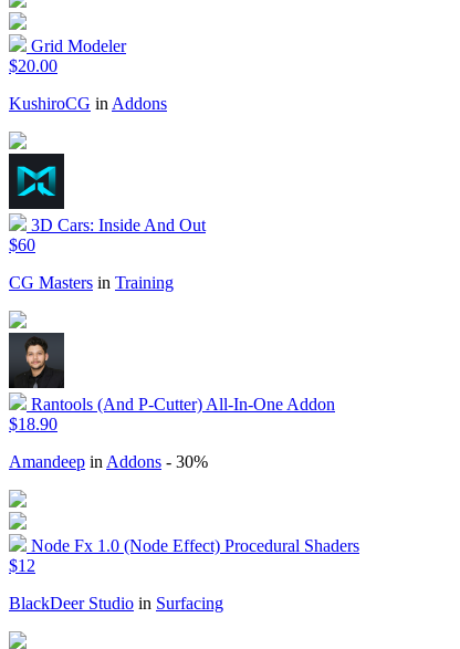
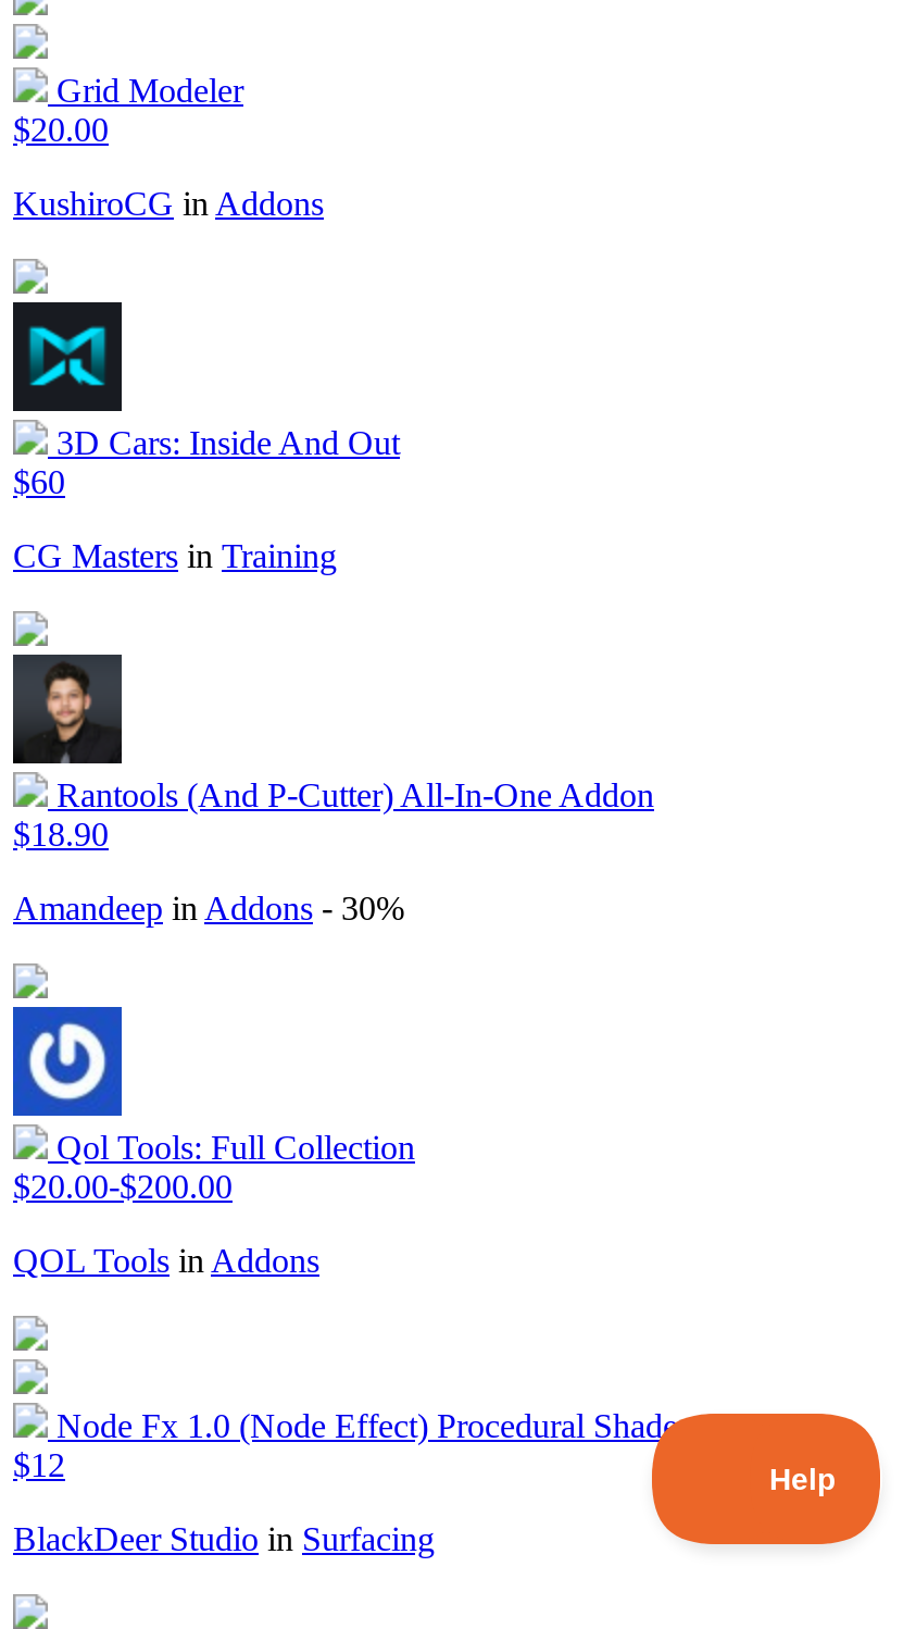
none -> [11,1005,415,1278] [image] | Qol Tools: Full Collection | $20.00-$200.00 | QOL Tools in Addons
none -> [650,1412,882,1549] [image]

